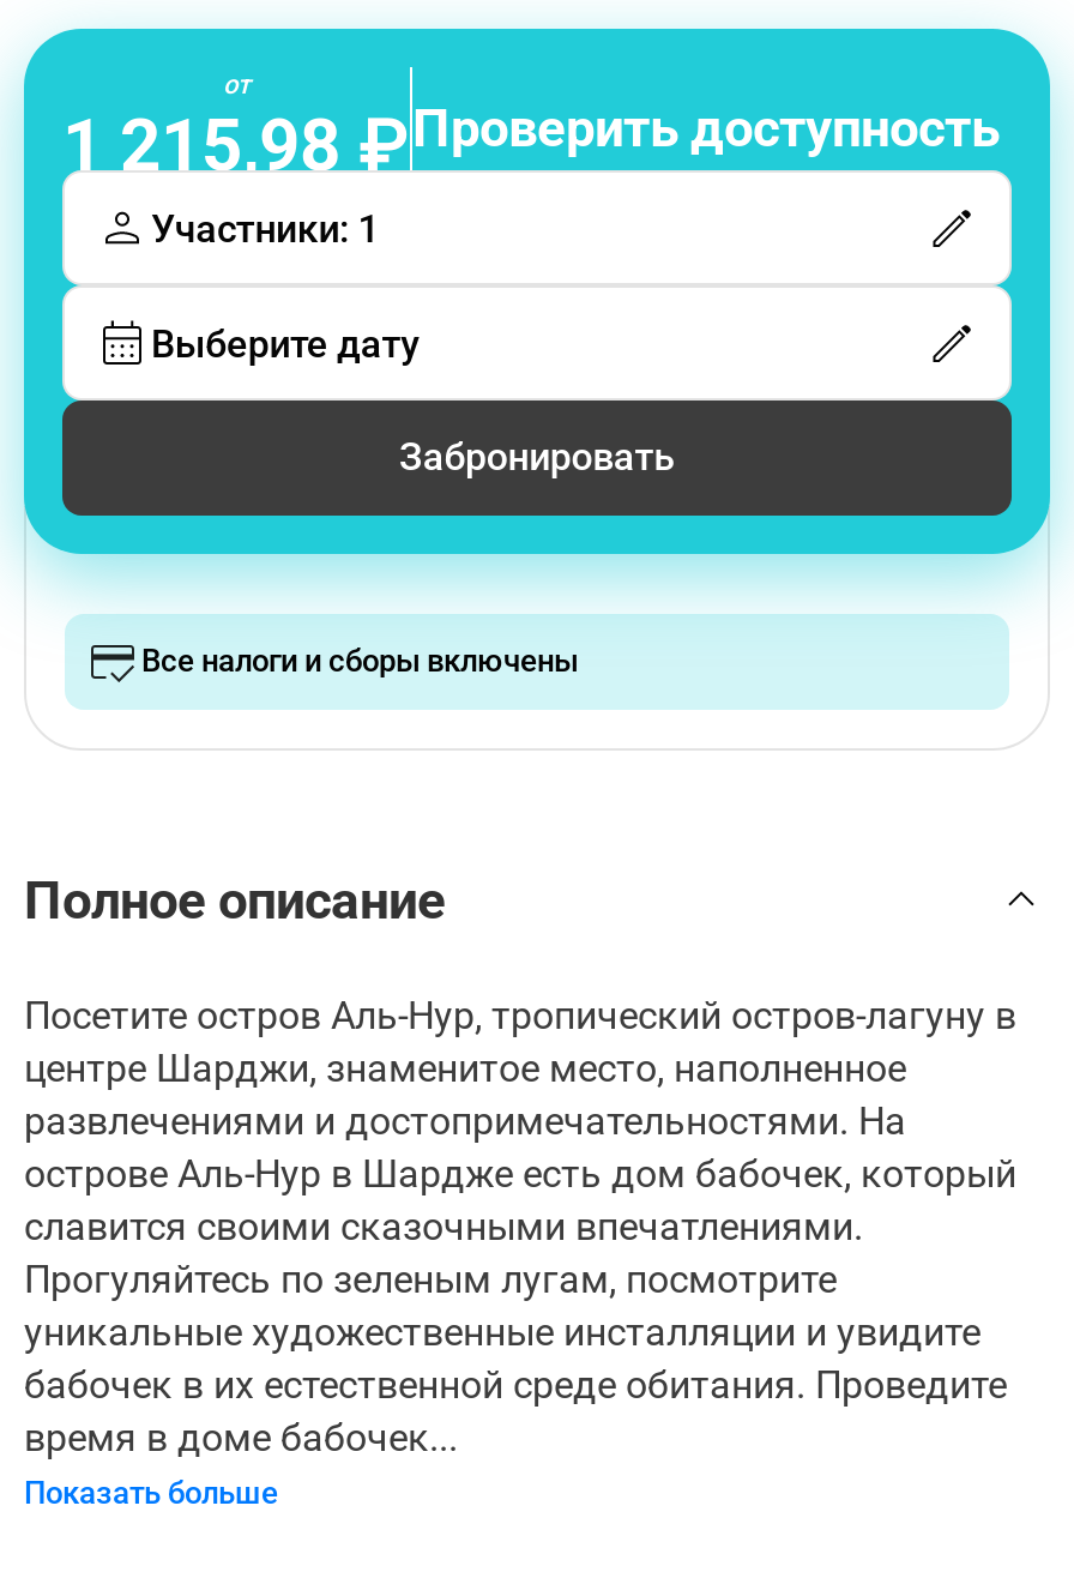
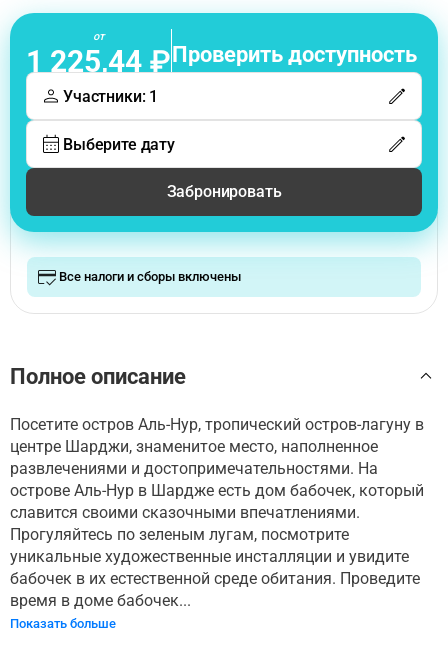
[62,97,1000,187] 1 215,98 ₽Проверить доступность -> [26,41,417,79] 1 225,44 ₽Проверить доступность

